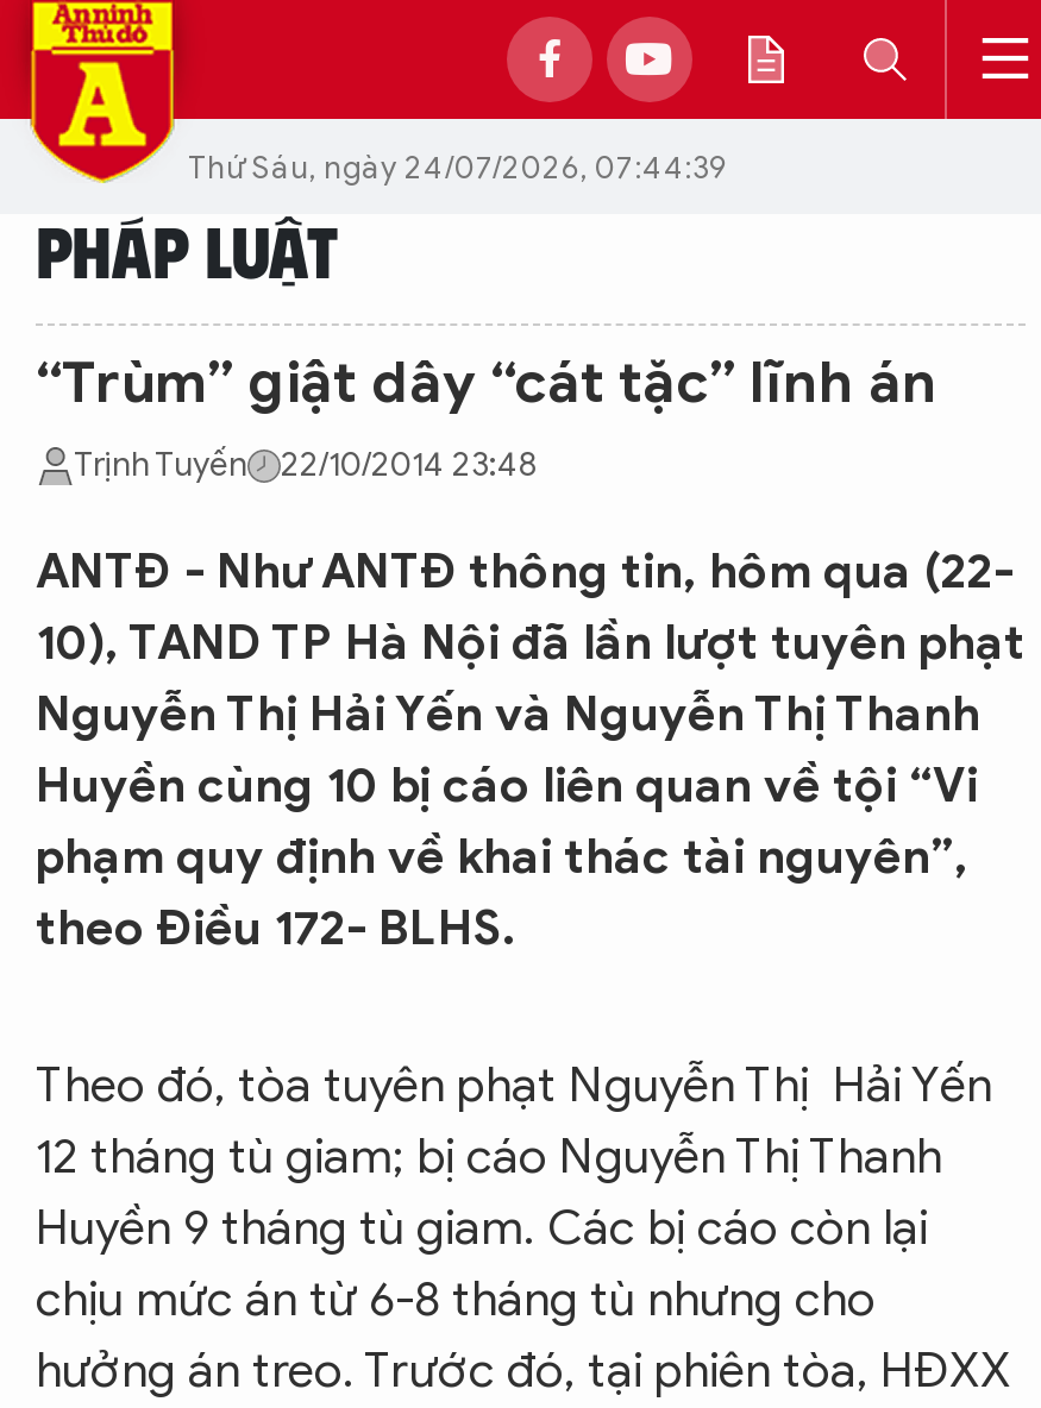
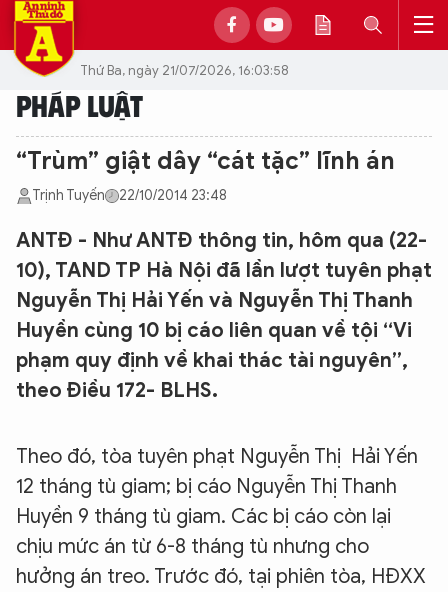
[188,146,728,187] Thứ Sáu, ngày 24/07/2026, 07:44:39 -> [80,61,289,78] Thứ Ba, ngày 21/07/2026, 16:03:58

